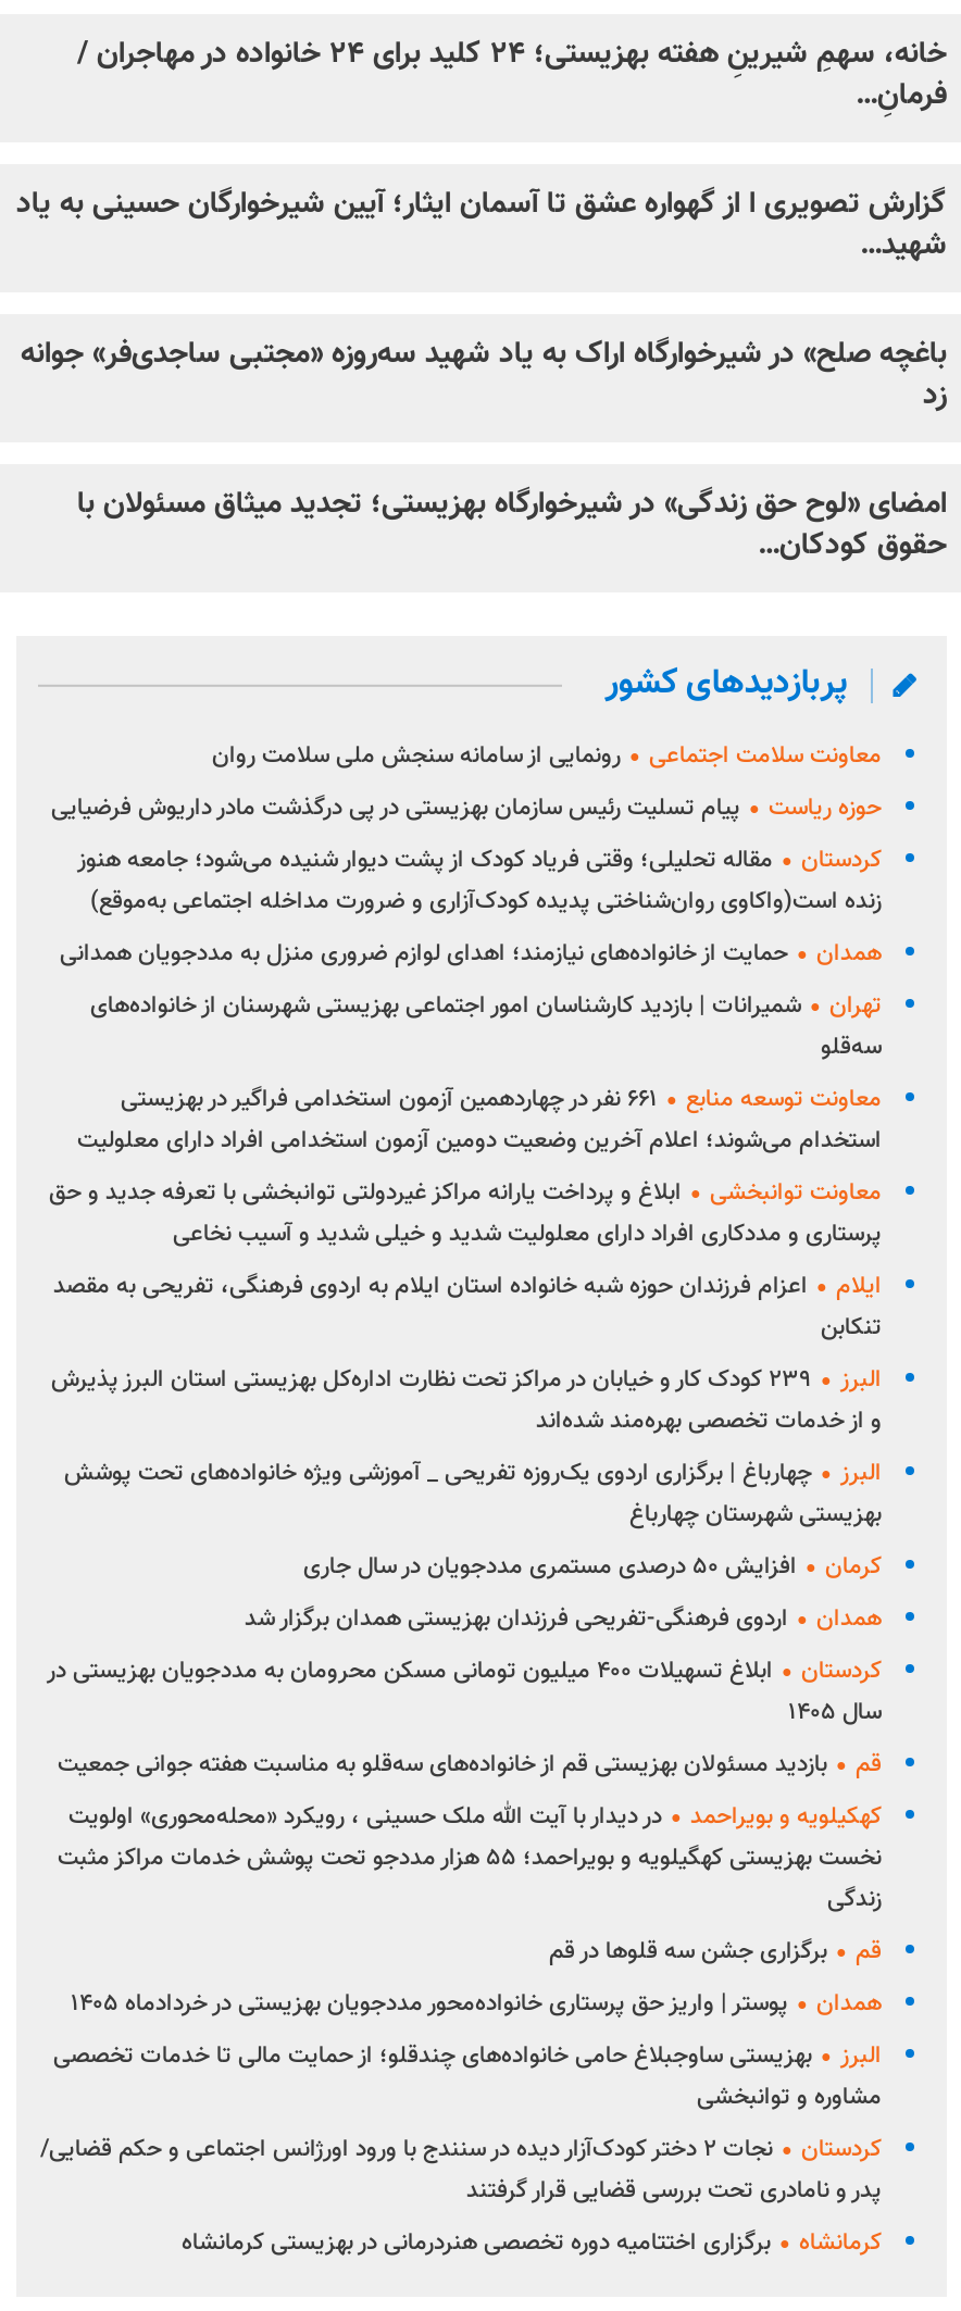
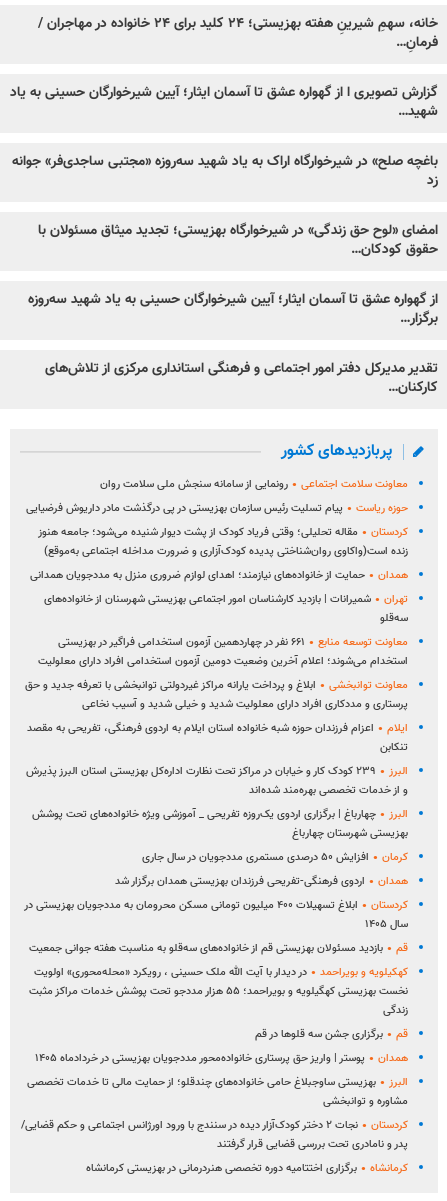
none -> [28,289,438,399] از گهواره عشق تا آسمان ایثار؛ آیین شیرخوارگان حسینی به یاد شهید سه‌روزه | برگزار… | تقدیر مدیرکل دفتر امور اجتماعی و فرهنگی استانداری مرکزی از تلاش‌های | کارکنان…

